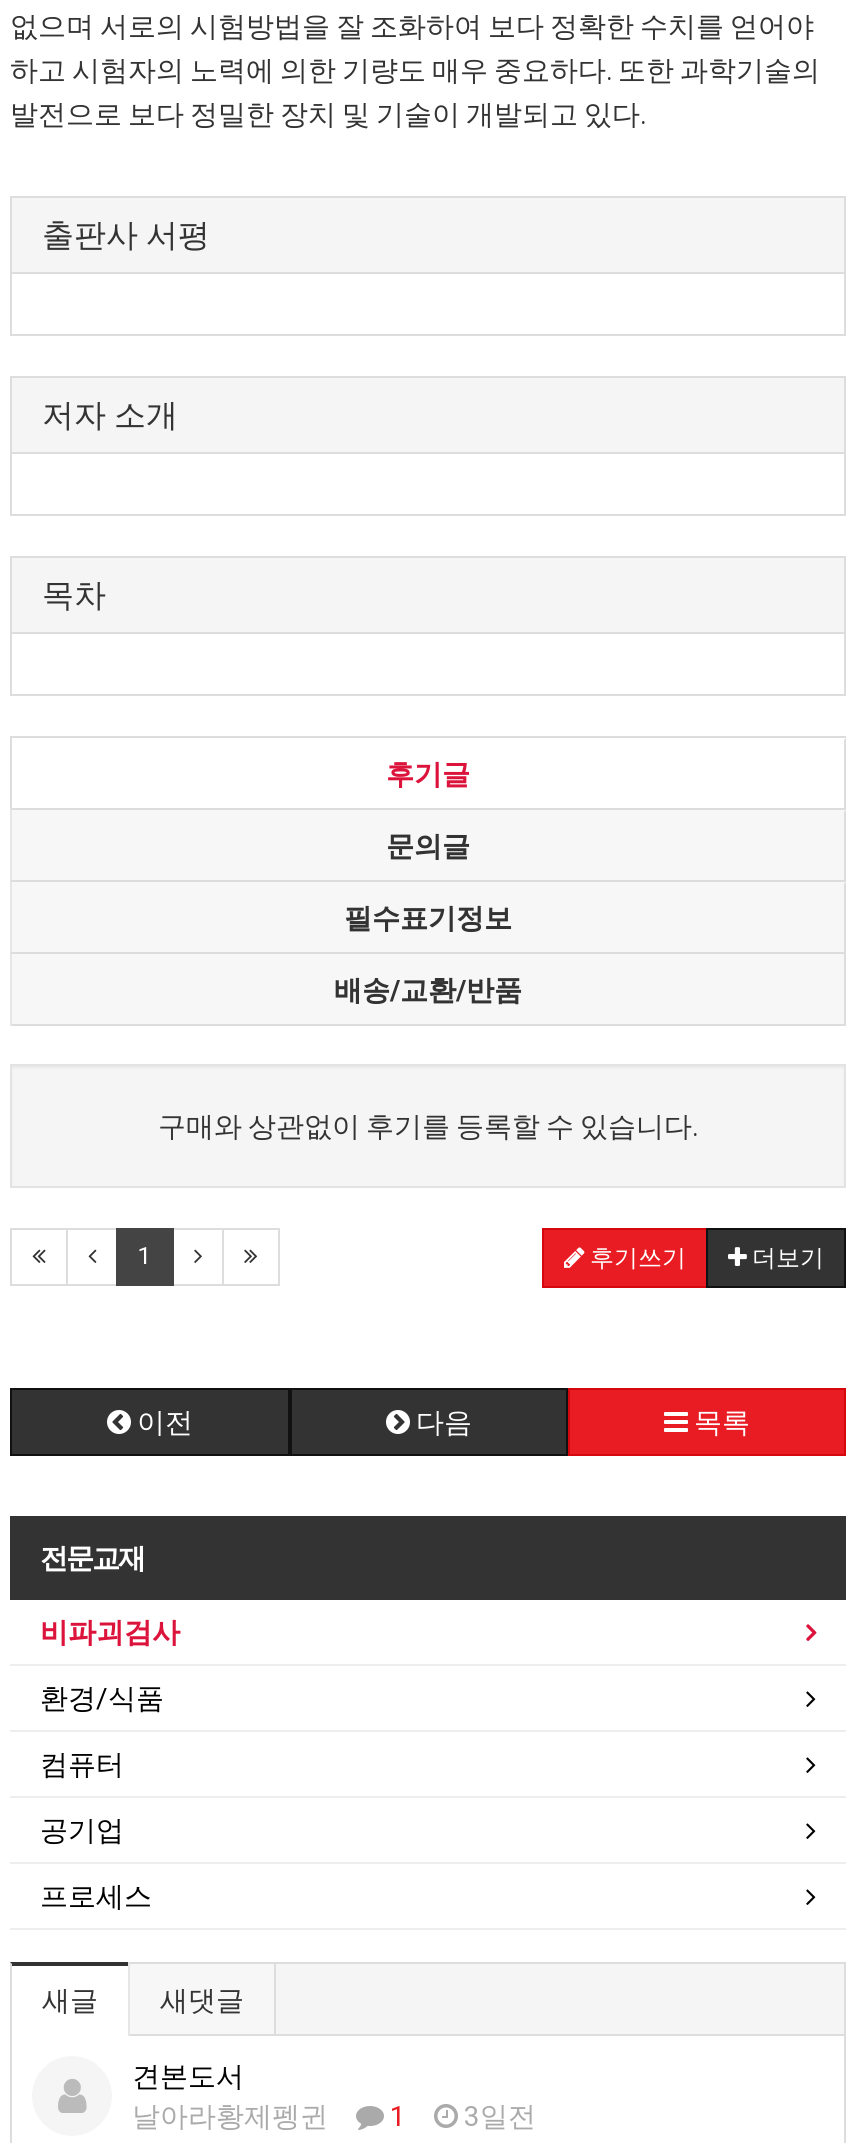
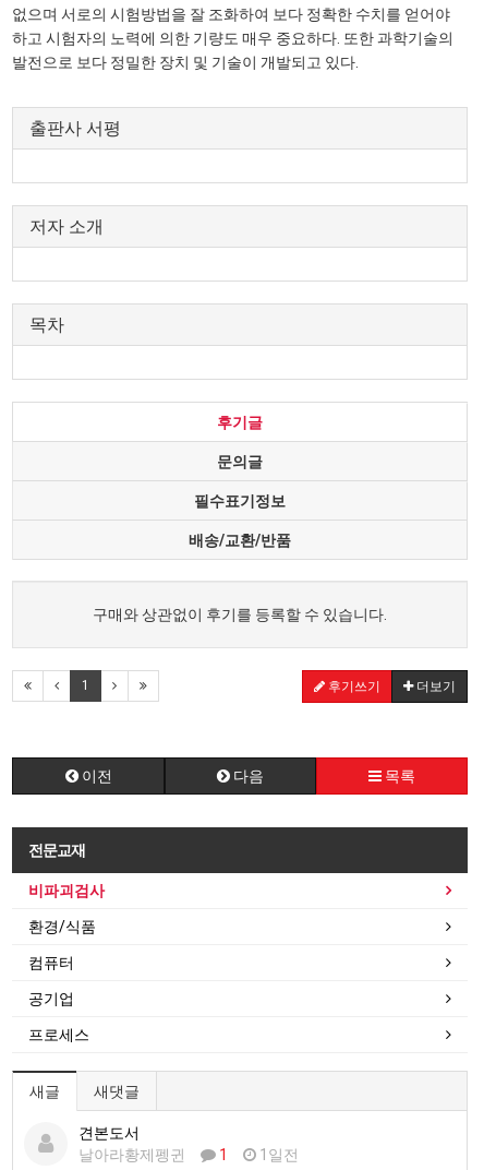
[458,2100,536,2132] 3일전 -> [256,1146,299,1163] 1일전

